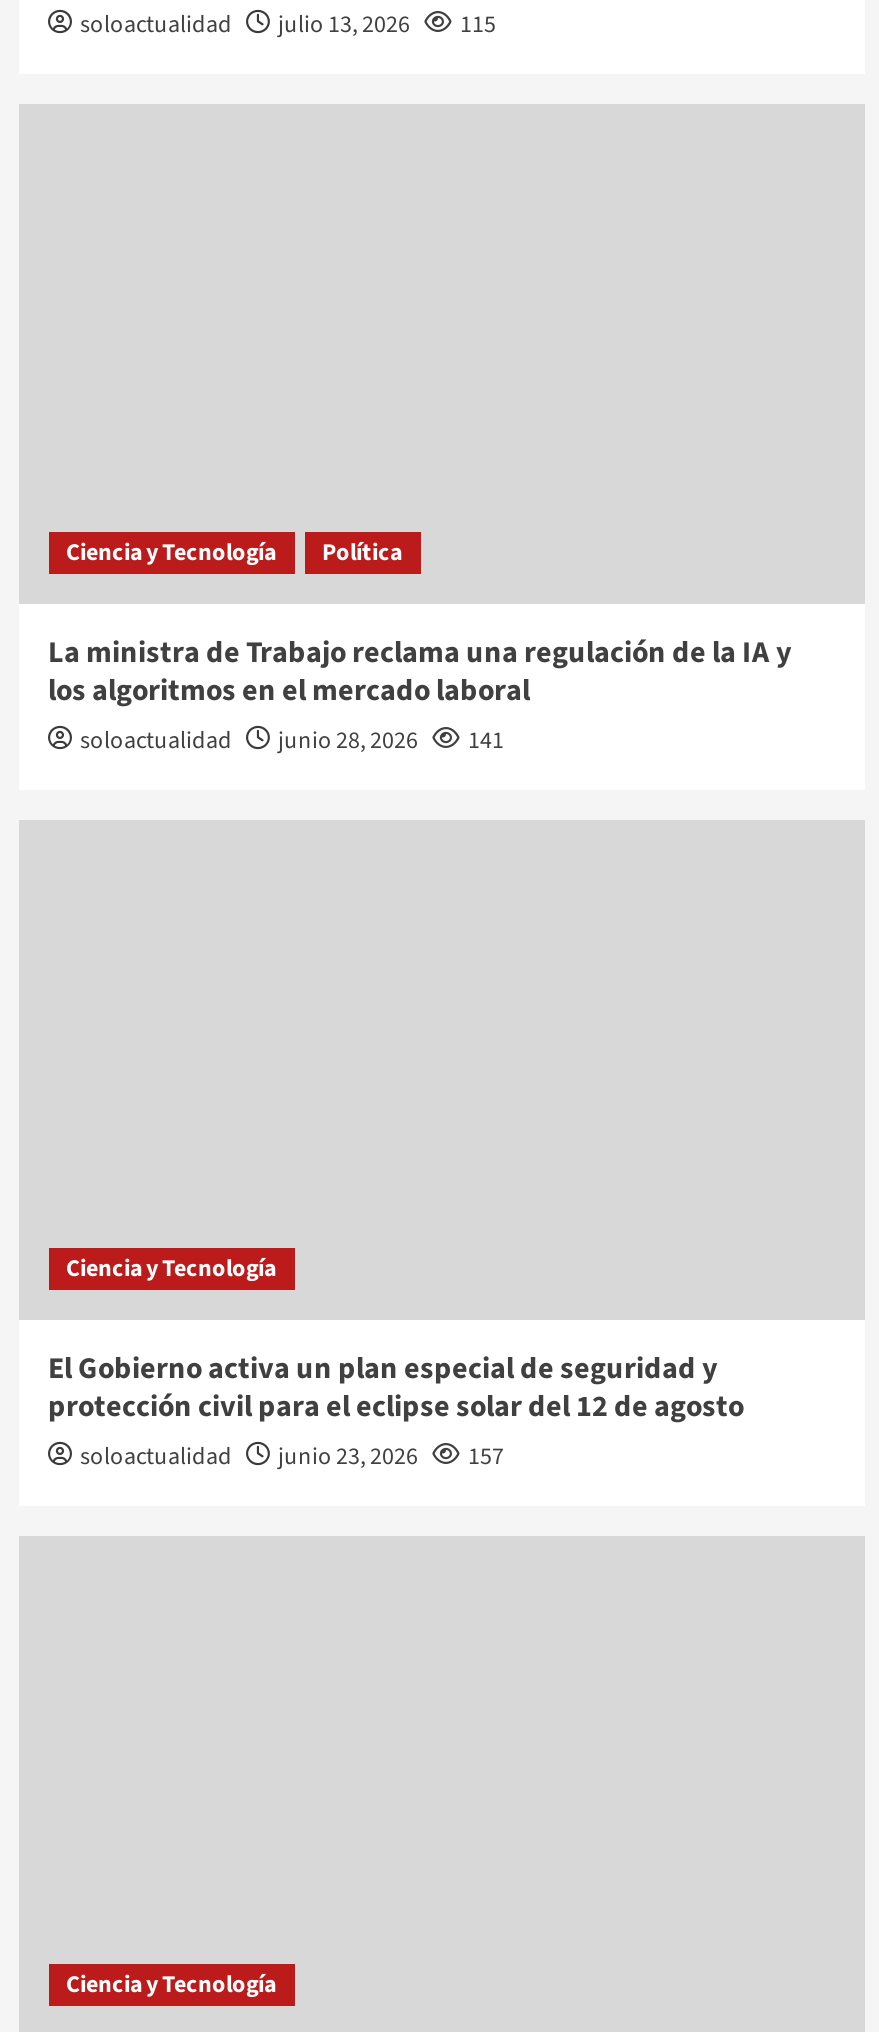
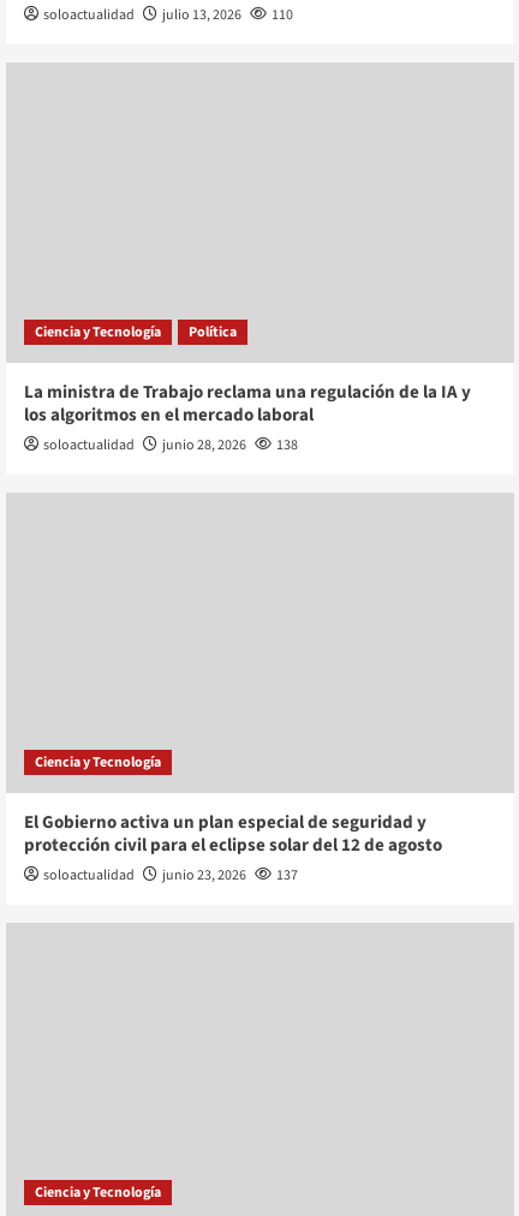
[80,7,496,41] soloactualidad julio 13, 2026 115 -> [43,4,293,25] soloactualidad julio 13, 2026 110
[80,723,504,757] soloactualidad junio 28, 2026 141 -> [43,434,297,455] soloactualidad junio 28, 2026 138
[80,1439,504,1473] soloactualidad junio 23, 2026 157 -> [43,865,297,885] soloactualidad junio 23, 2026 137

